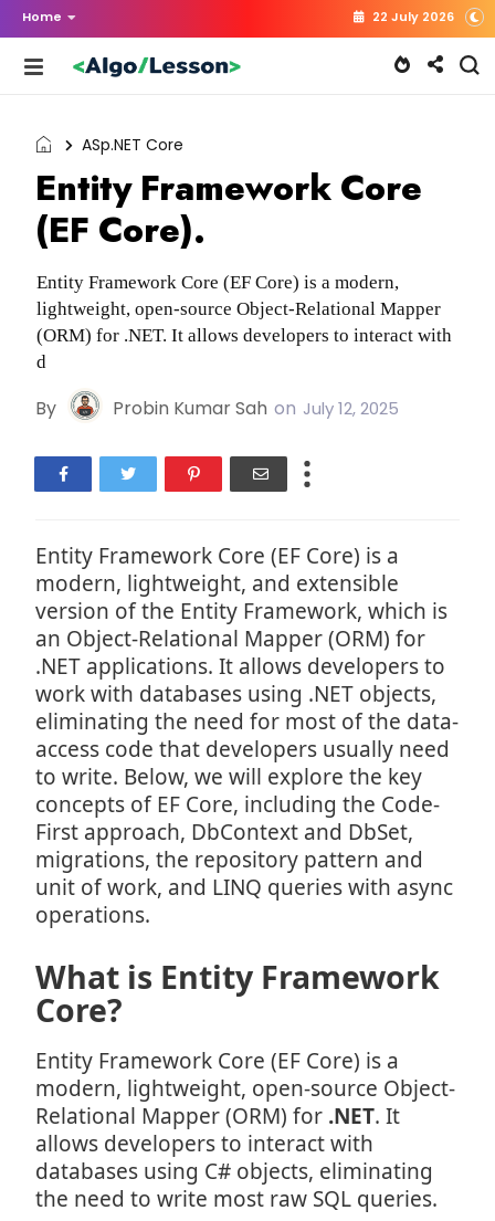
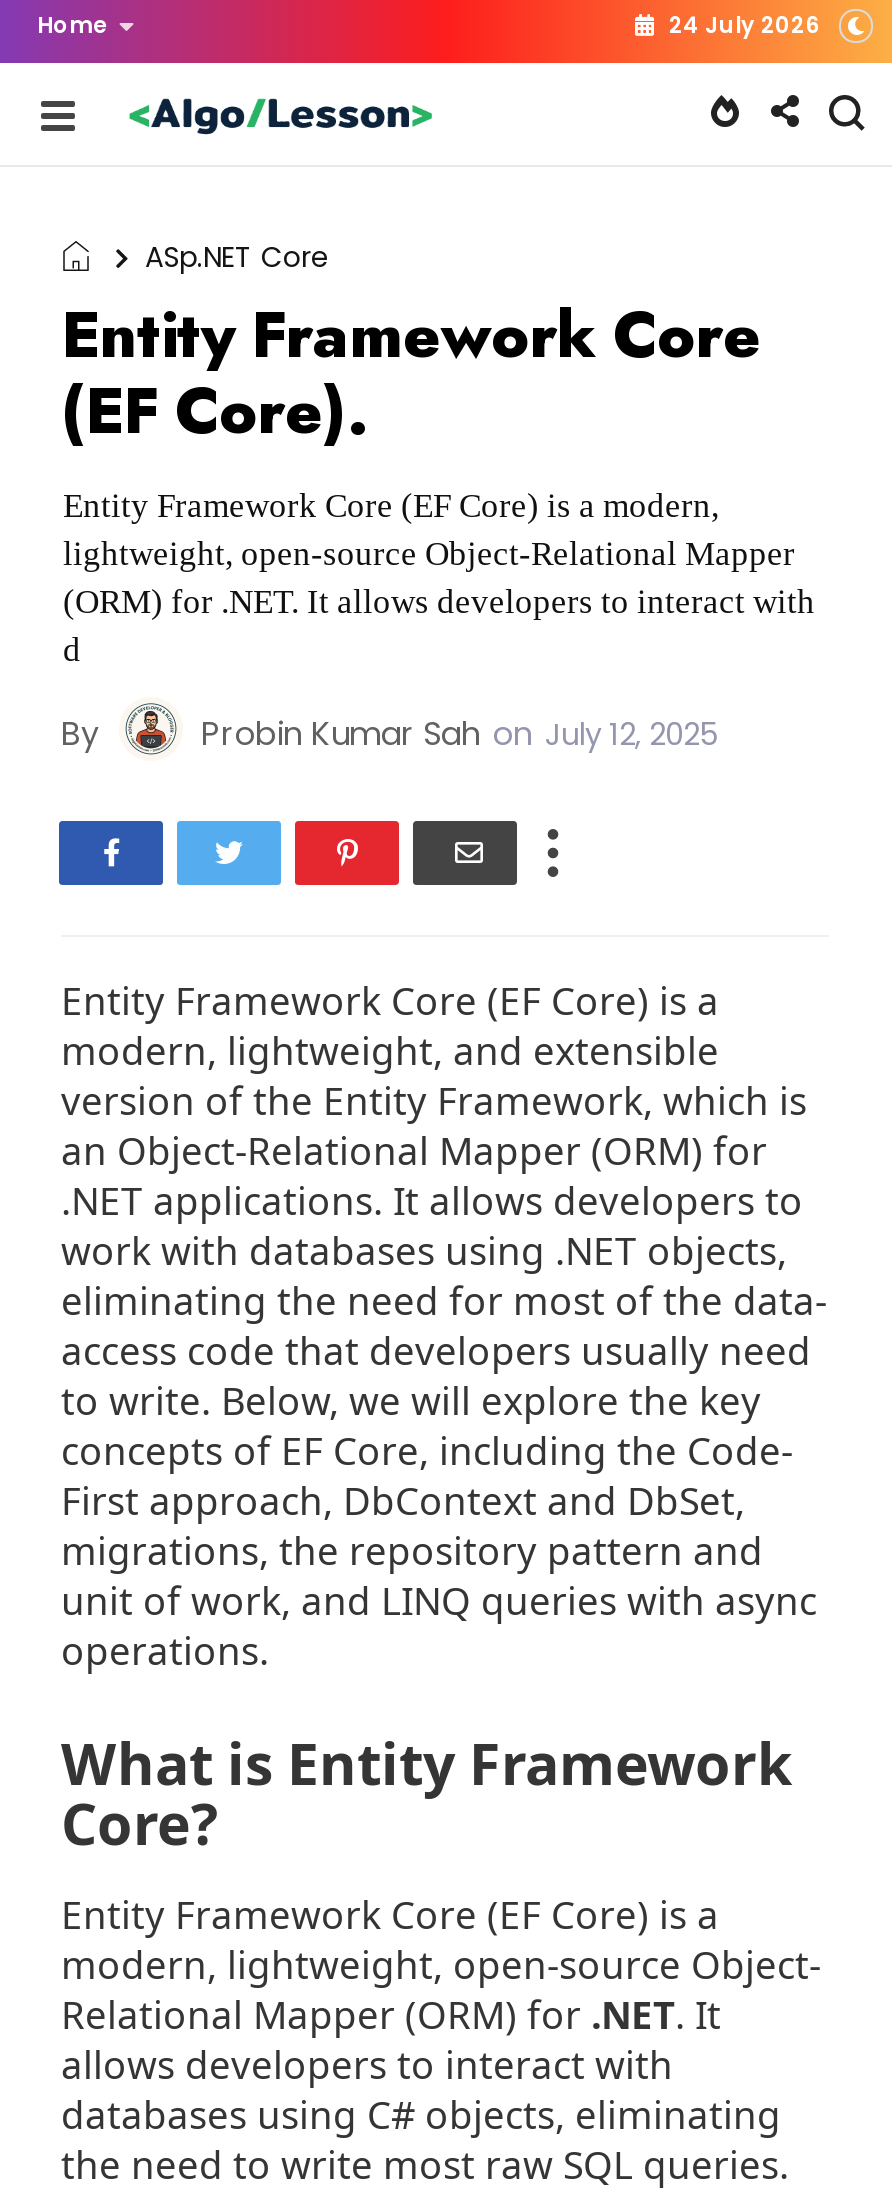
[372,8,454,25] 22 July 2026 -> [669,9,819,41] 24 July 2026

